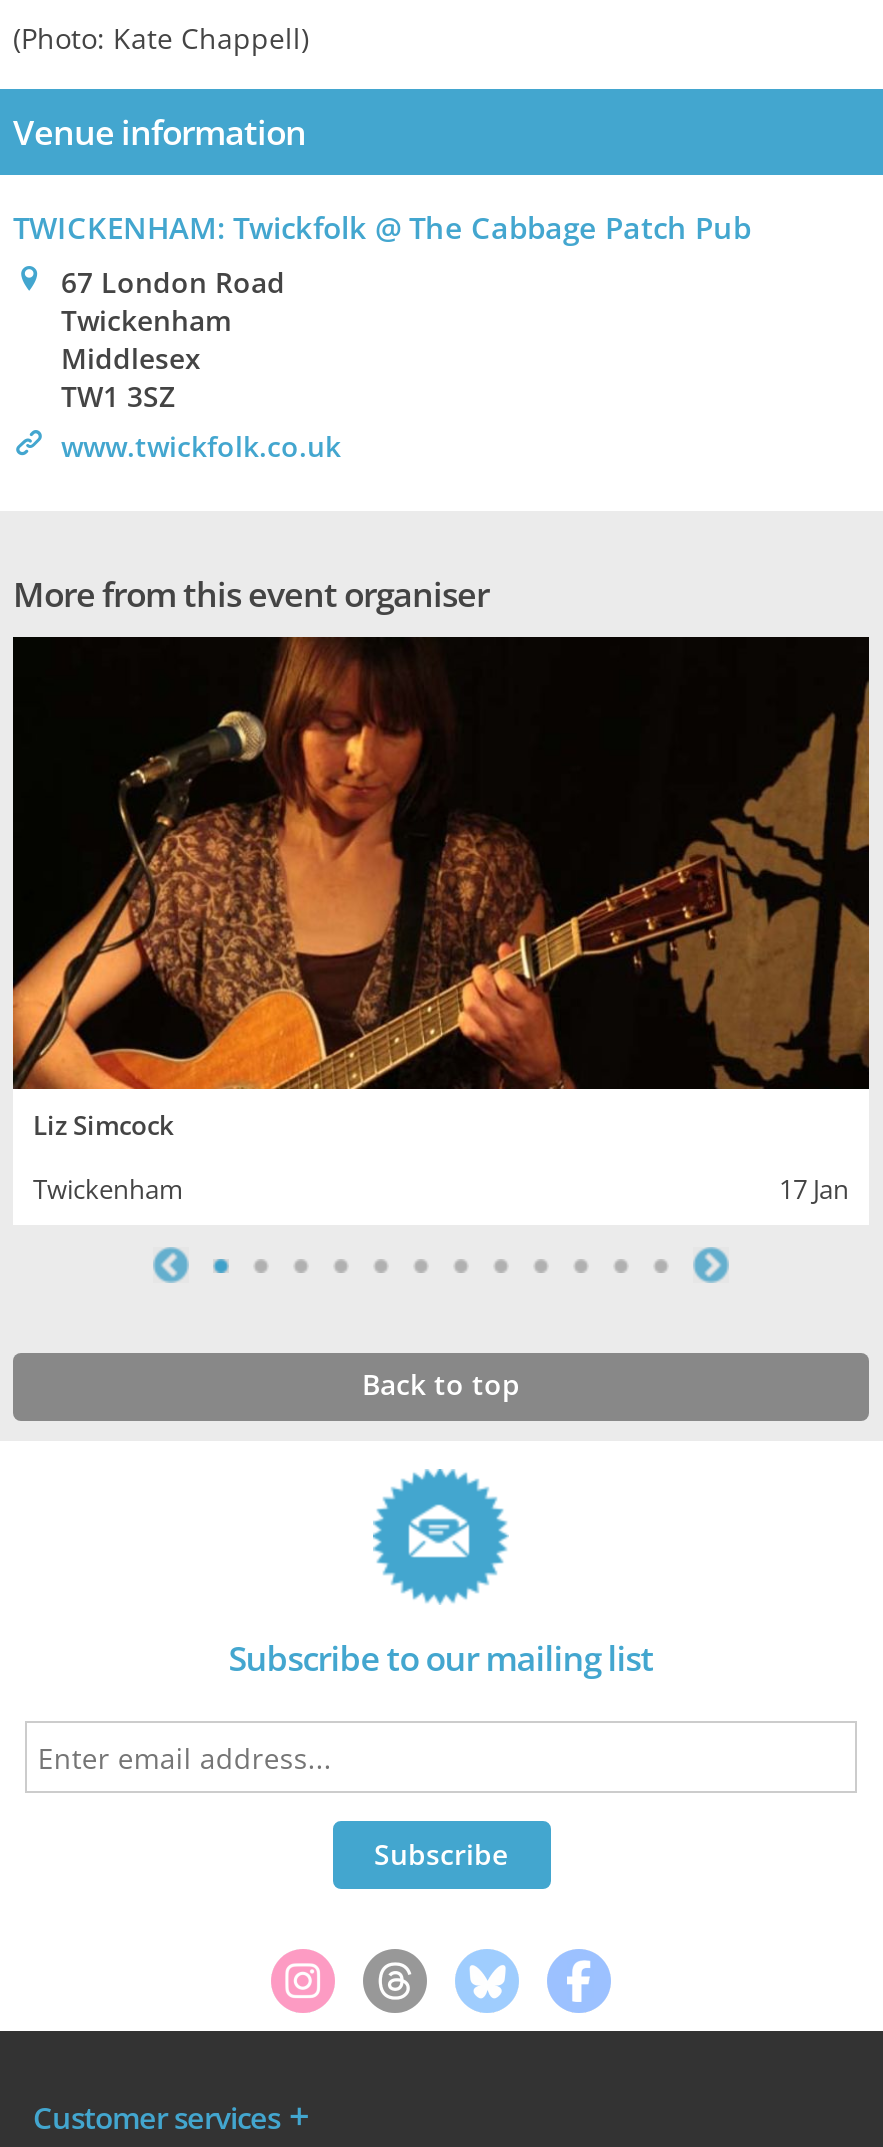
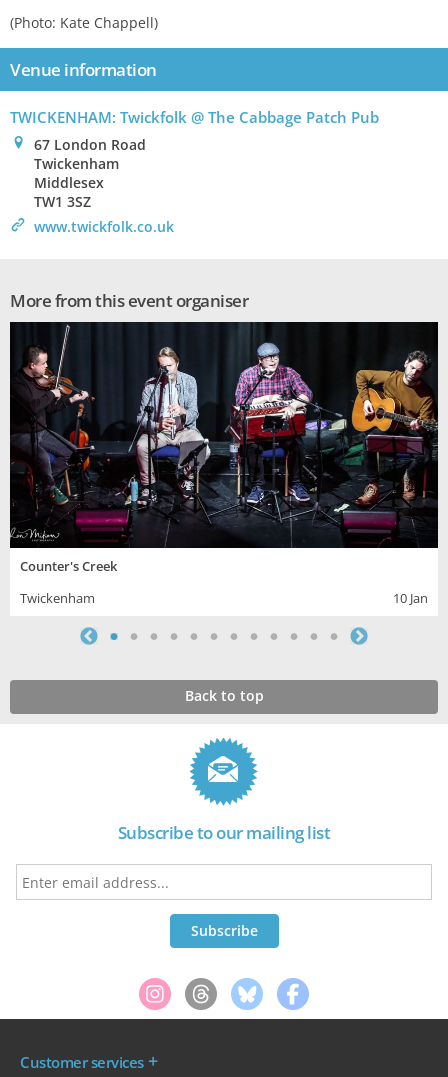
[11,637,871,1144] [image] | Liz Simcock -> [9,322,439,575] [image] | Counter's Creek
[779,1172,849,1208] 17 Jan -> [393,589,428,607] 10 Jan

